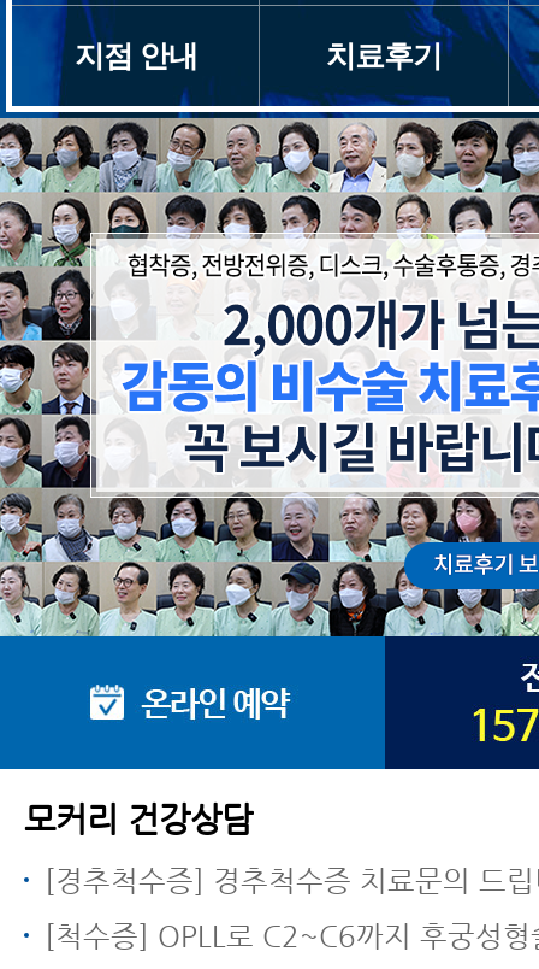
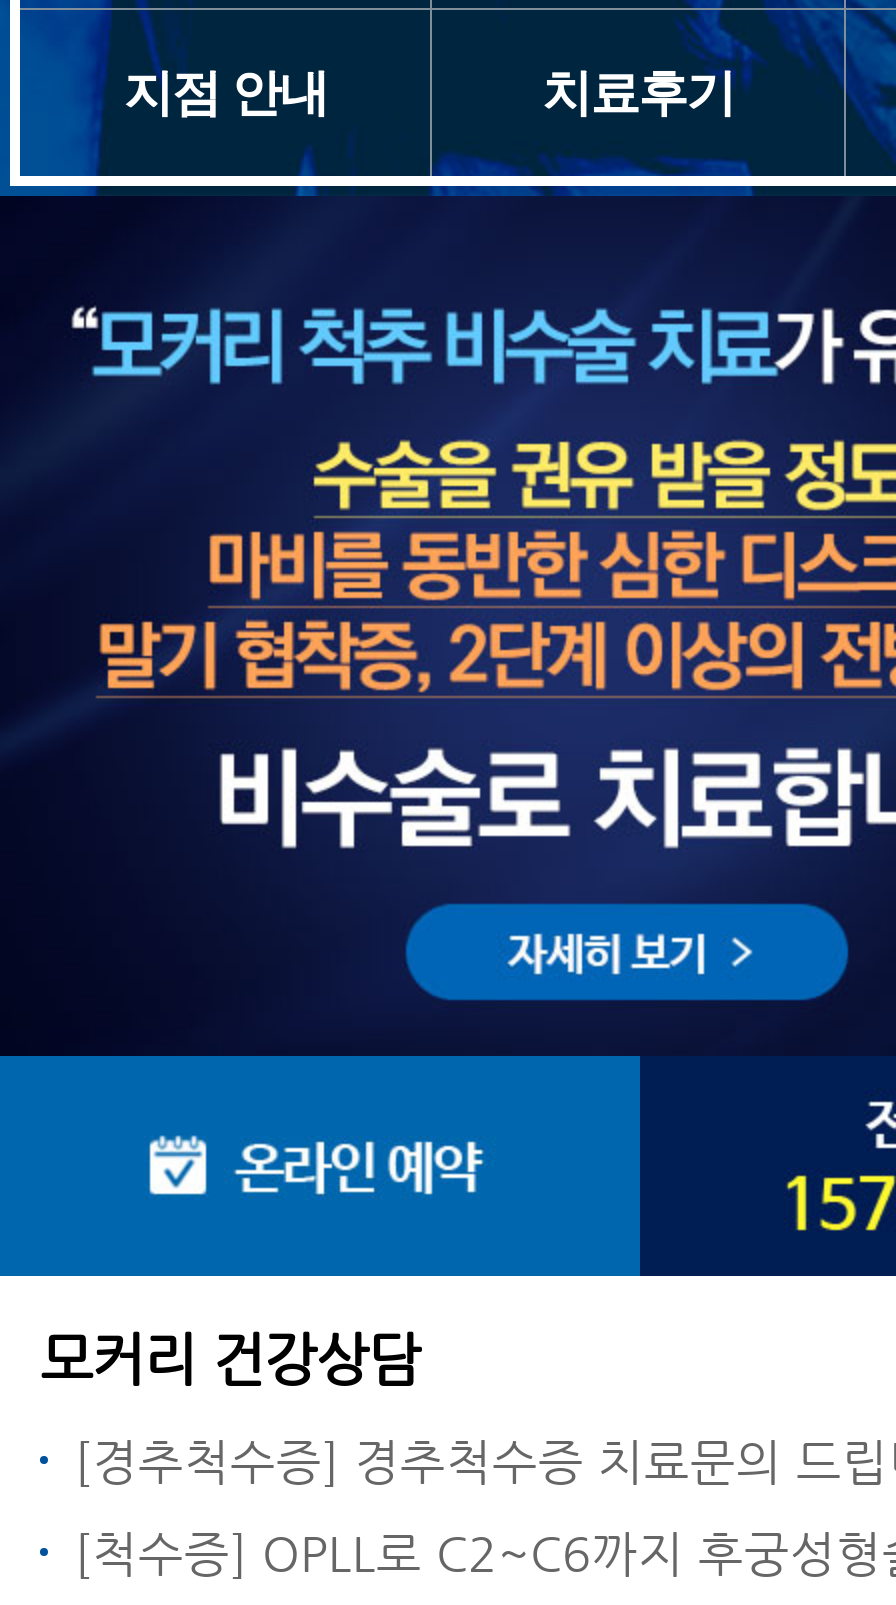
[4,117,535,638] [image] -> [6,194,890,1058] [image]

